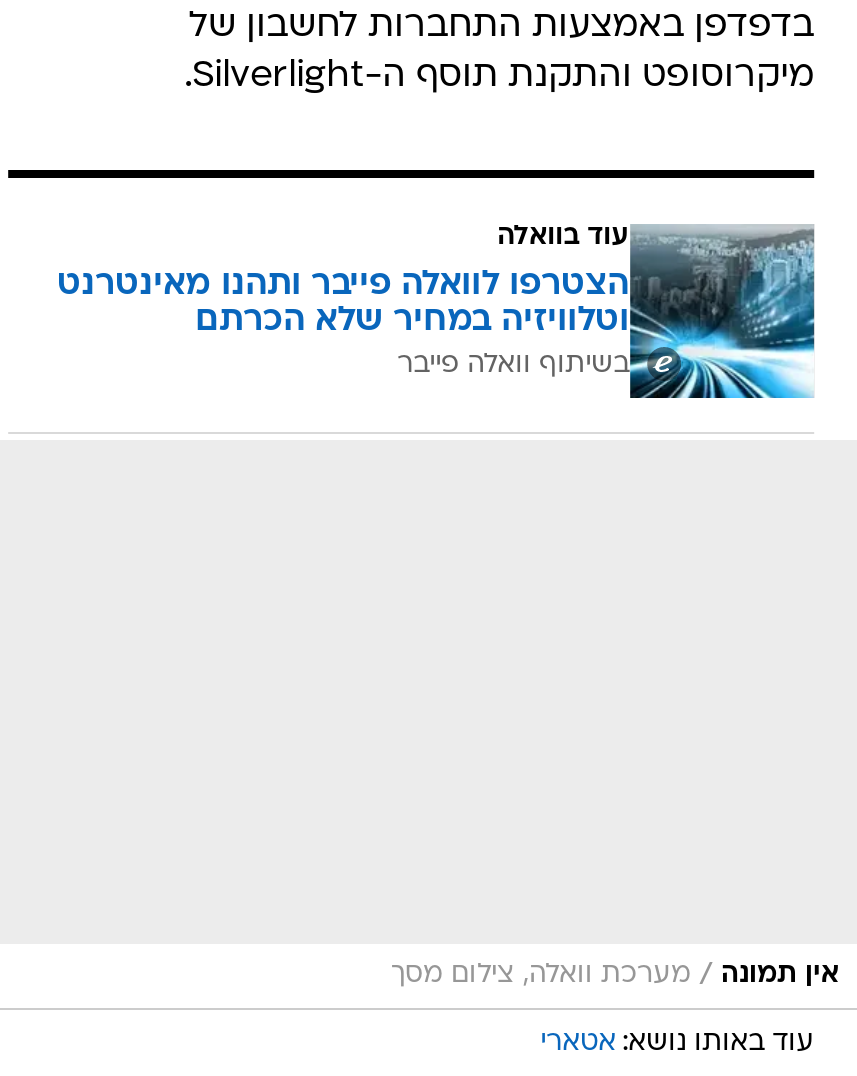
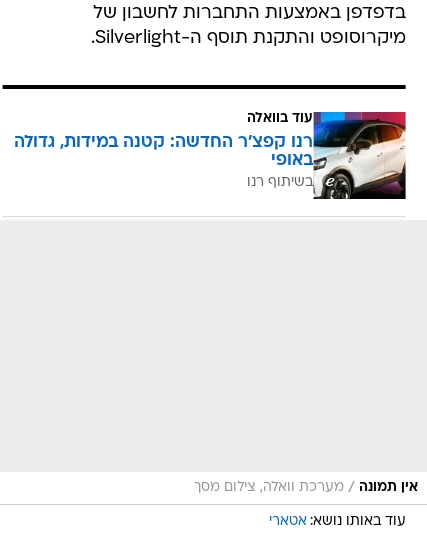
[57,224,817,400] [image] | הצטרפו לוואלה פייבר ותהנו מאינטרנט | וטלוויזיה במחיר שלא הכרתם | בשיתוף וואלה פייבר -> [14,111,407,200] [image] | רנו קפצ'ר החדשה: קטנה במידות, גדולה | באופי | בשיתוף רנו

